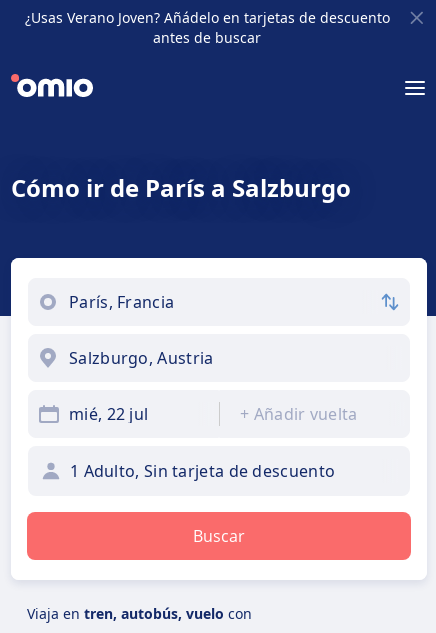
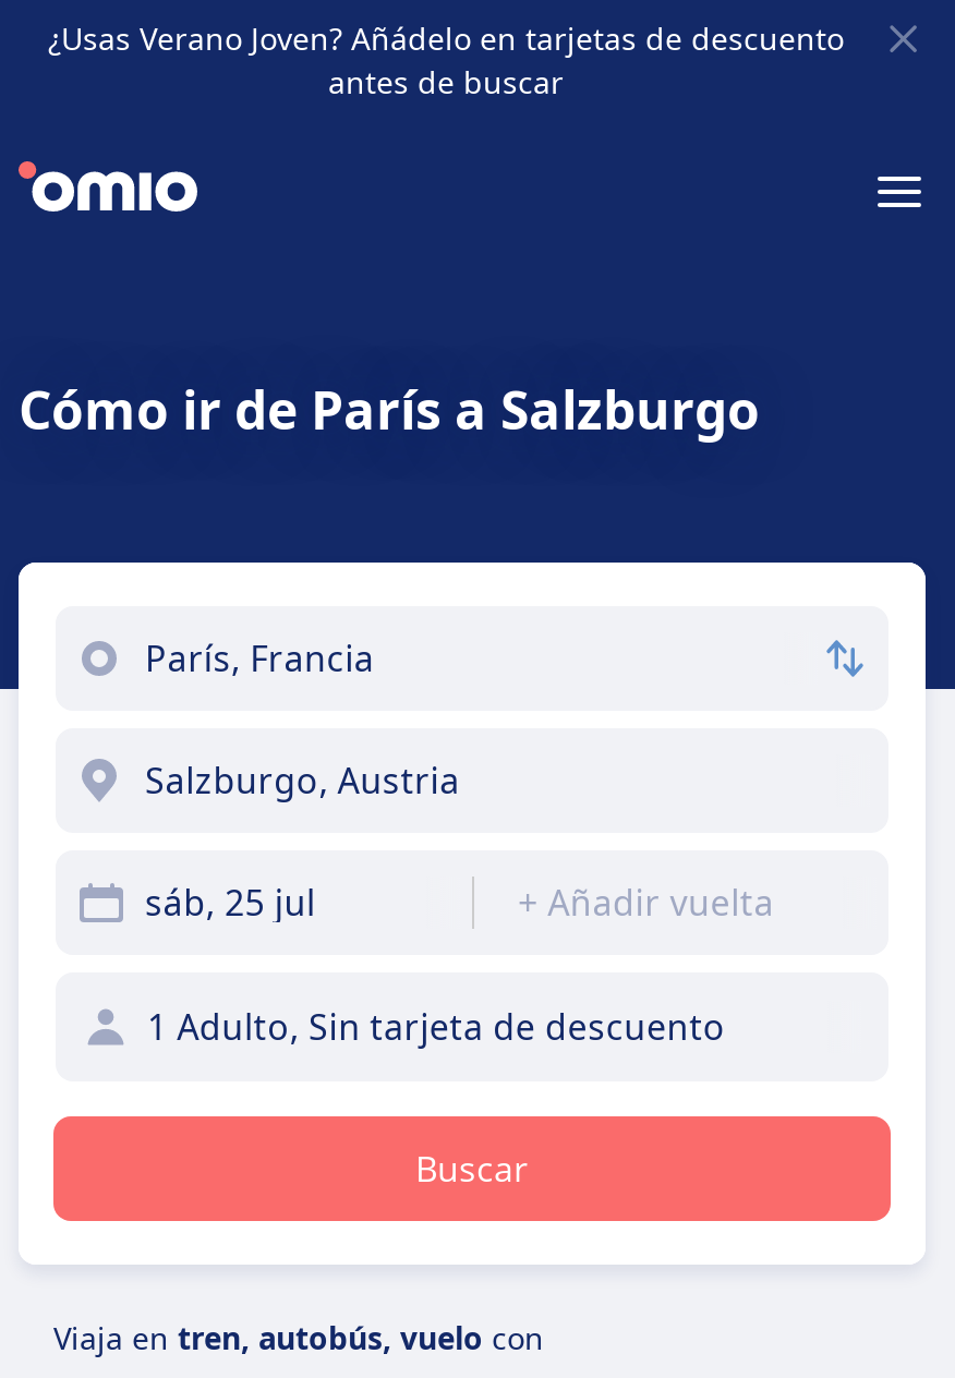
[69,403,148,425] mié, 22 jul -> [145,879,316,927] sáb, 25 jul

